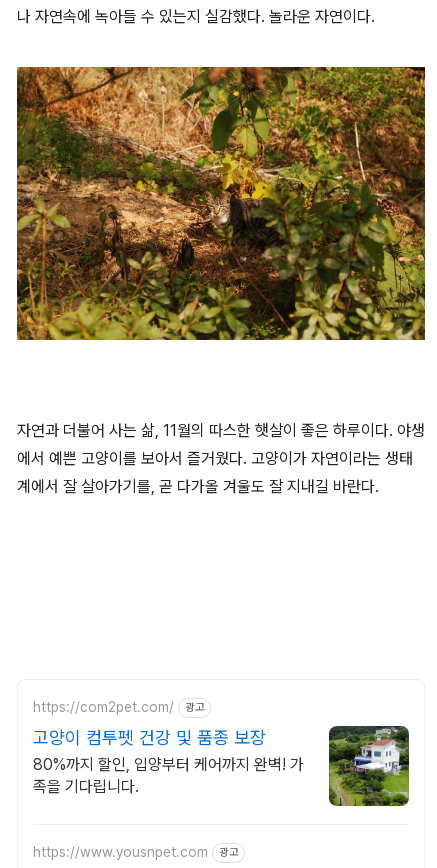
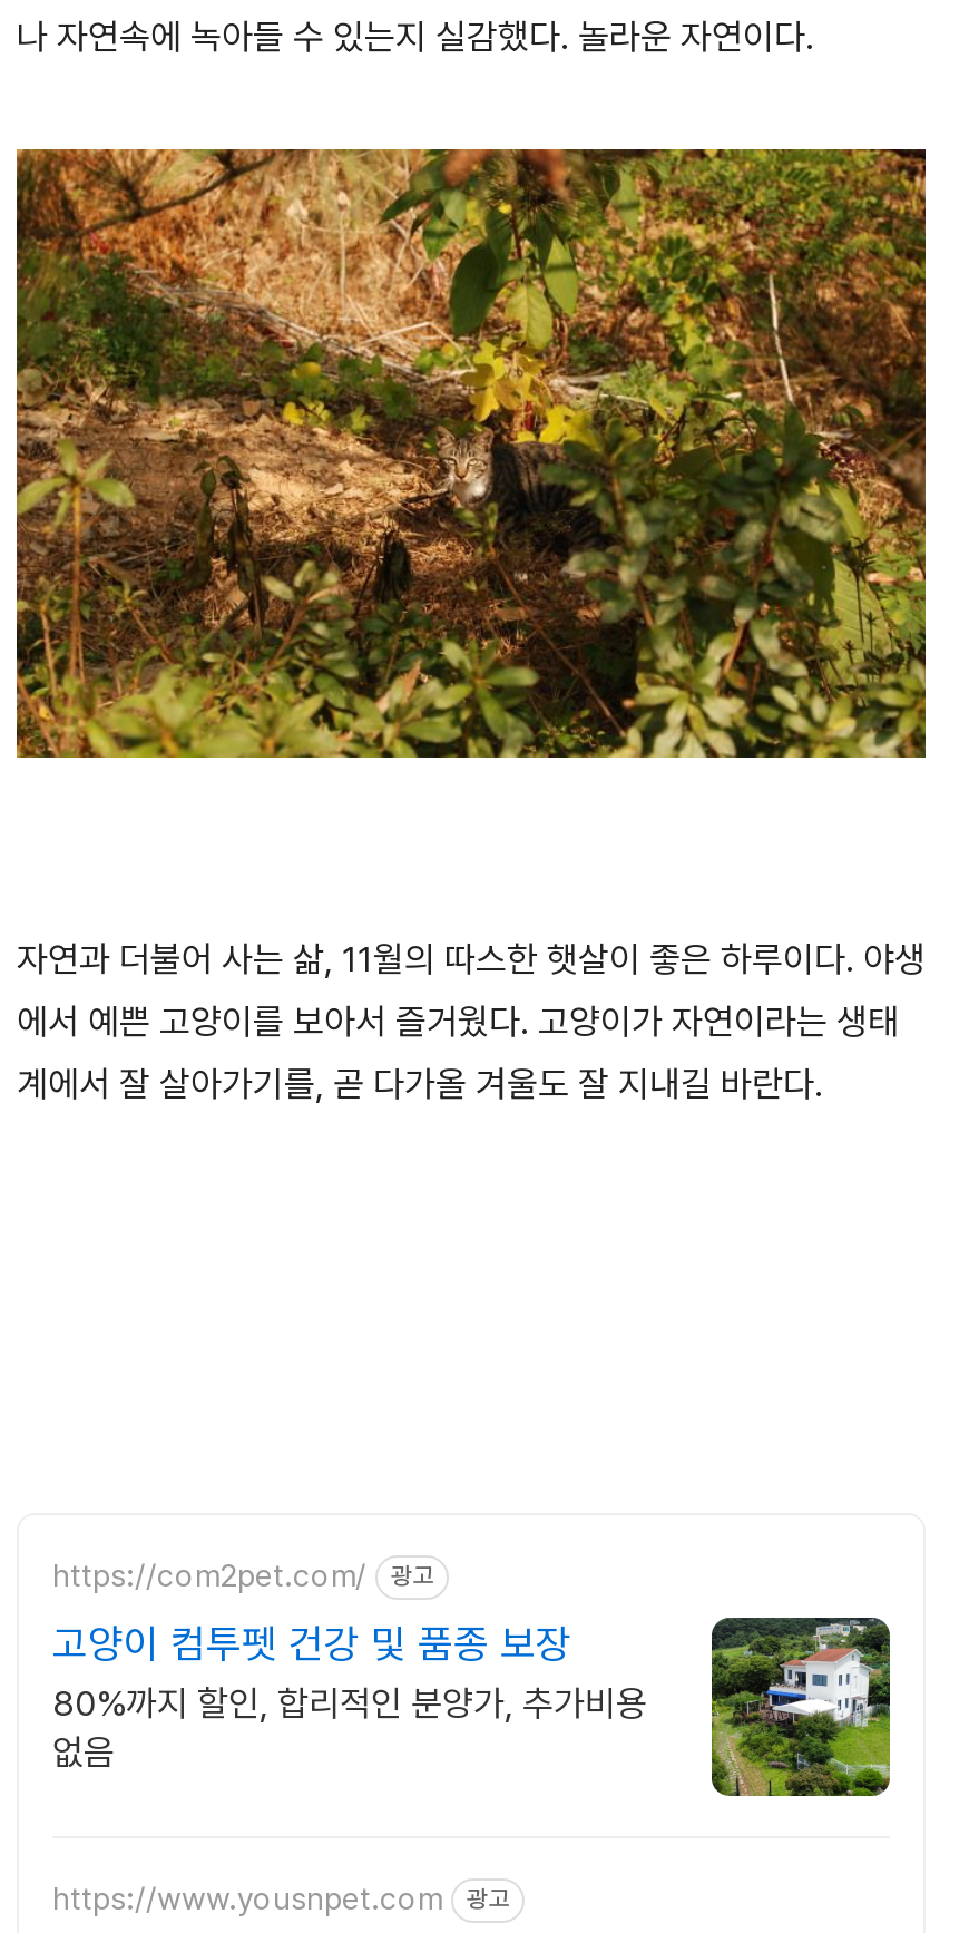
[33,755,304,796] 80%까지 할인, 입양부터 케어까지 완벽! 가 | 족을 기다립니다. -> [52,1682,647,1774] 80%까지 할인, 합리적인 분양가, 추가비용 | 없음

